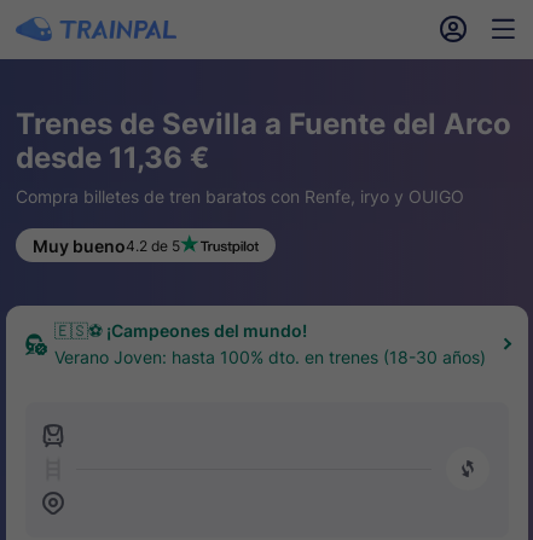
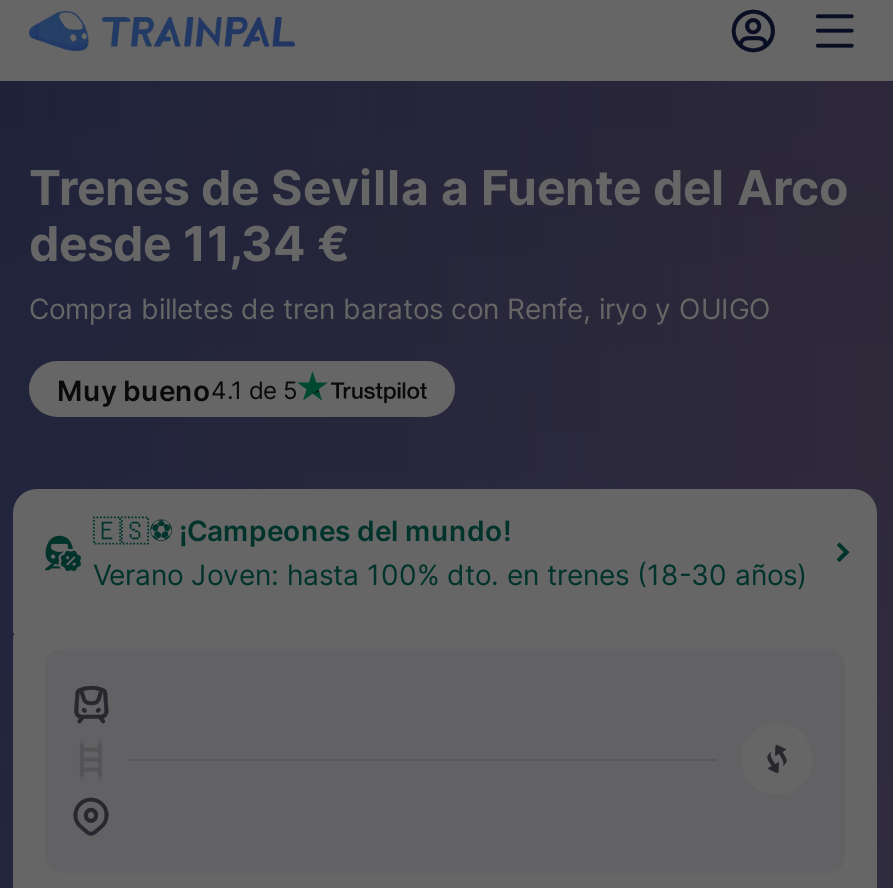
[16,140,209,175] desde 11,36 € -> [29,215,349,273] desde 11,34 €
[33,235,180,256] Muy bueno4.2 de 5 -> [57,372,297,406] Muy bueno4.1 de 5

